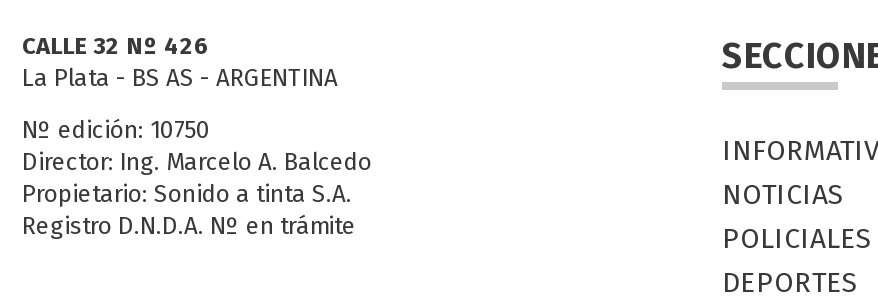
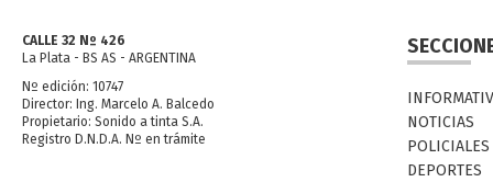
[22,115,210,143] Nº edición: 10750 -> [22,78,123,94] Nº edición: 10747

